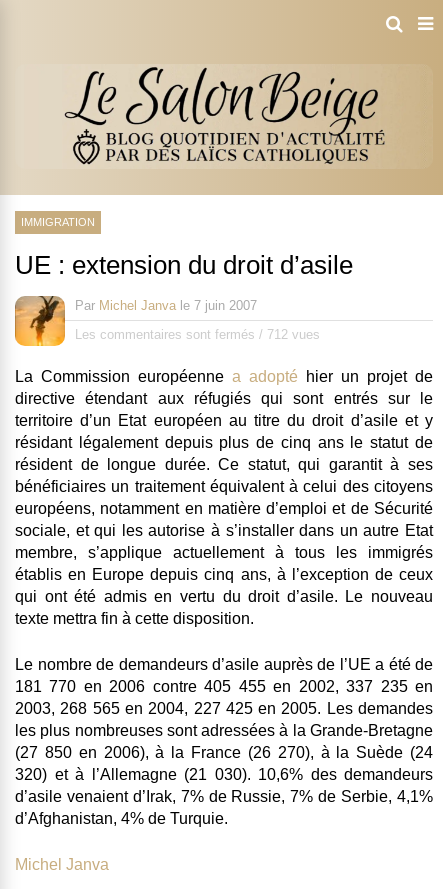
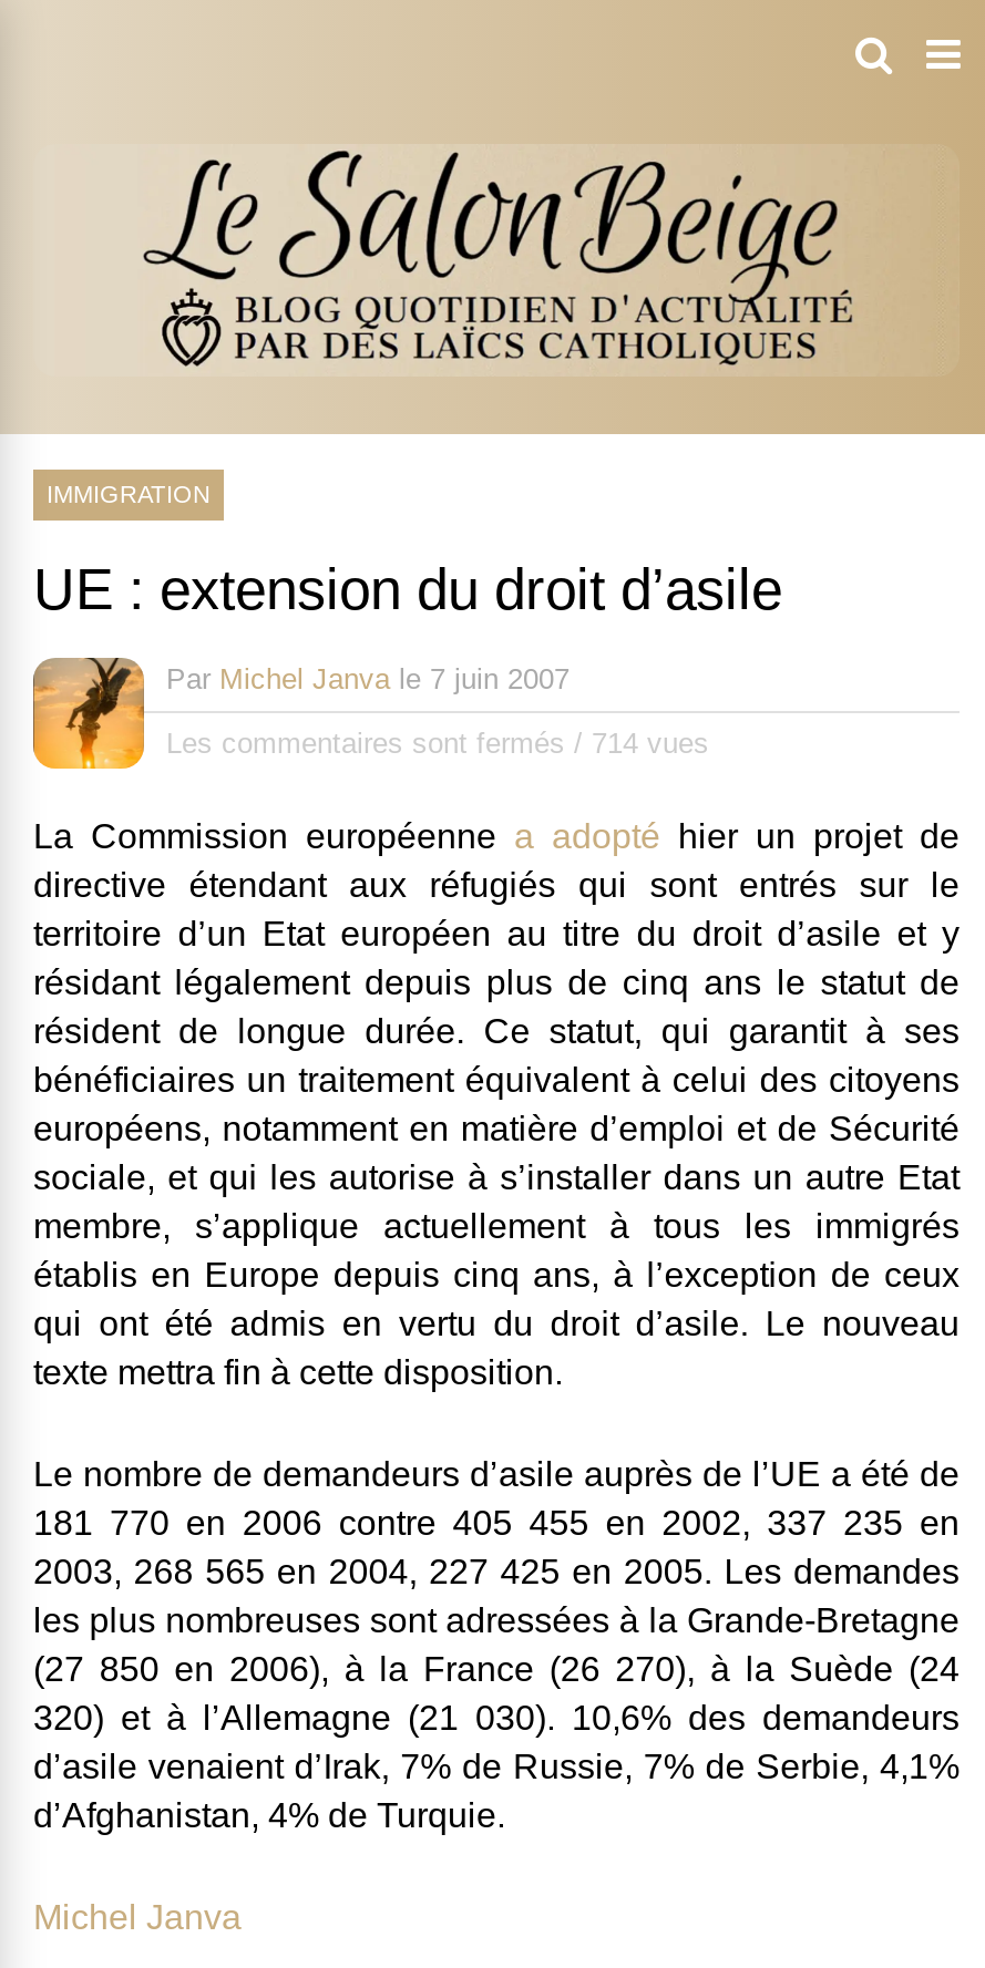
[75,327,320,342] Les commentaires sont fermés / 712 vues -> [166,727,709,760] Les commentaires sont fermés / 714 vues

